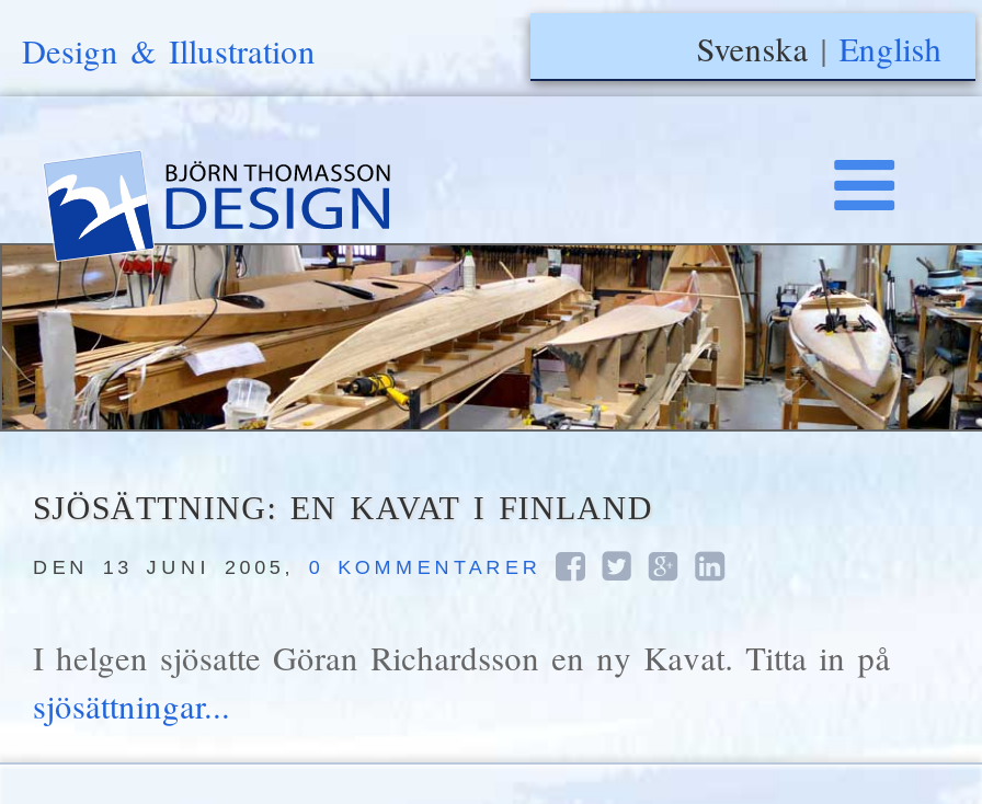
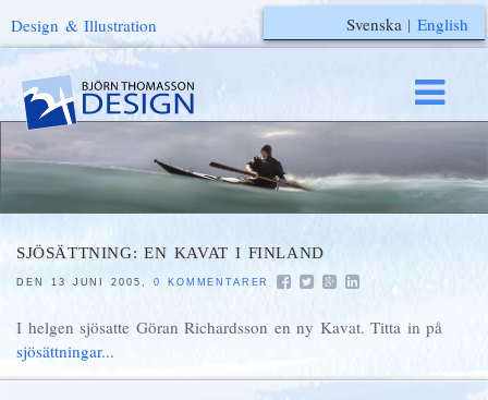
[7,243,975,432] [image] -> [3,121,485,214] [image]

